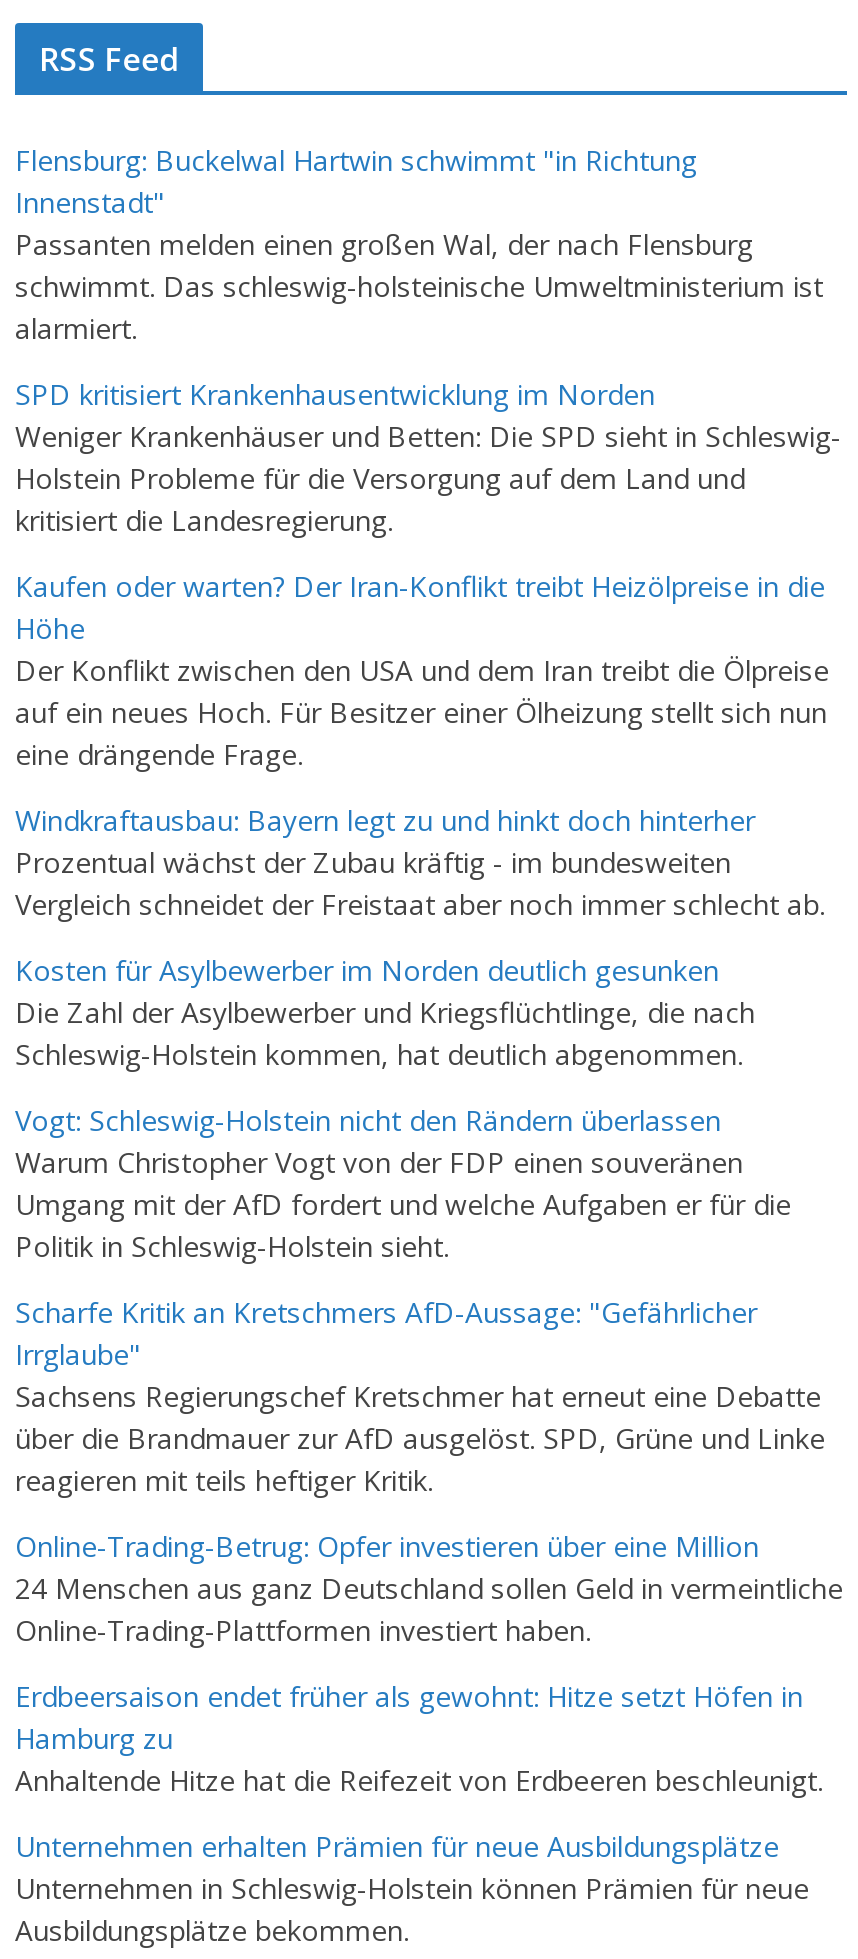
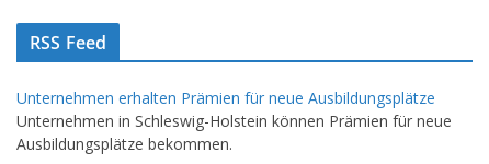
[15,141,843,1799] Flensburg: Buckelwal Hartwin schwimmt "in Richtung | Innenstadt" | Passanten melden einen großen Wal, der nach Flensburg | schwimmt. Das schleswig-holsteinische Umweltministerium ist | alarmiert. | SPD kritisiert Krankenhausentwicklung im Norden | Weniger Krankenhäuser und Betten: Die SPD sieht in Schleswig- | Holstein Probleme für die Versorgung auf dem Land und | kritisiert die Landesregierung. | Kaufen oder warten? Der Iran-Konflikt treibt Heizölpreise in die | Höhe | Der Konflikt zwischen den USA und dem Iran treibt die Ölpreise | auf ein neues Hoch. Für Besitzer einer Ölheizung stellt sich nun | eine drängende Frage. | Windkraftausbau: Bayern legt zu und hinkt doch hinterher | Prozentual wächst der Zubau kräftig - im bundesweiten | Vergleich schneidet der Freistaat aber noch immer schlecht ab. | Kosten für Asylbewerber im Norden deutlich gesunken | Die Zahl der Asylbewerber und Kriegsflüchtlinge, die nach | Schleswig-Holstein kommen, hat deutlich abgenommen. | Vogt: Schleswig-Holstein nicht den Rändern überlassen | Warum Christopher Vogt von der FDP einen souveränen | Umgang mit der AfD fordert und welche Aufgaben er für die | Politik in Schleswig-Holstein sieht. | Scharfe Kritik an Kretschmers AfD-Aussage: "Gefährlicher | Irrglaube" | Sachsens Regierungschef Kretschmer hat erneut eine Debatte | über die Brandmauer zur AfD ausgelöst. SPD, Grüne und Linke | reagieren mit teils heftiger Kritik. | Online-Trading-Betrug: Opfer investieren über eine Million | 24 Menschen aus ganz Deutschland sollen Geld in vermeintliche | Online-Trading-Plattformen investiert haben. | Erdbeersaison endet früher als gewohnt: Hitze setzt Höfen in | Hamburg zu | Anhaltende Hitze hat die Reifezeit von Erdbeeren beschleunigt. -> none

